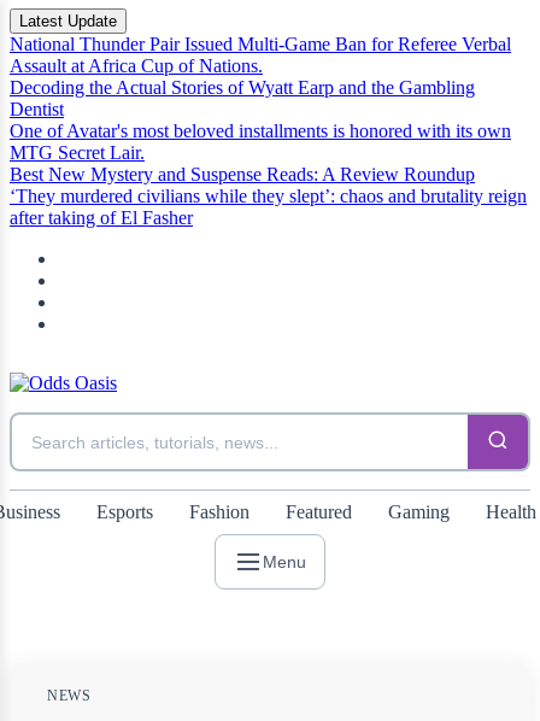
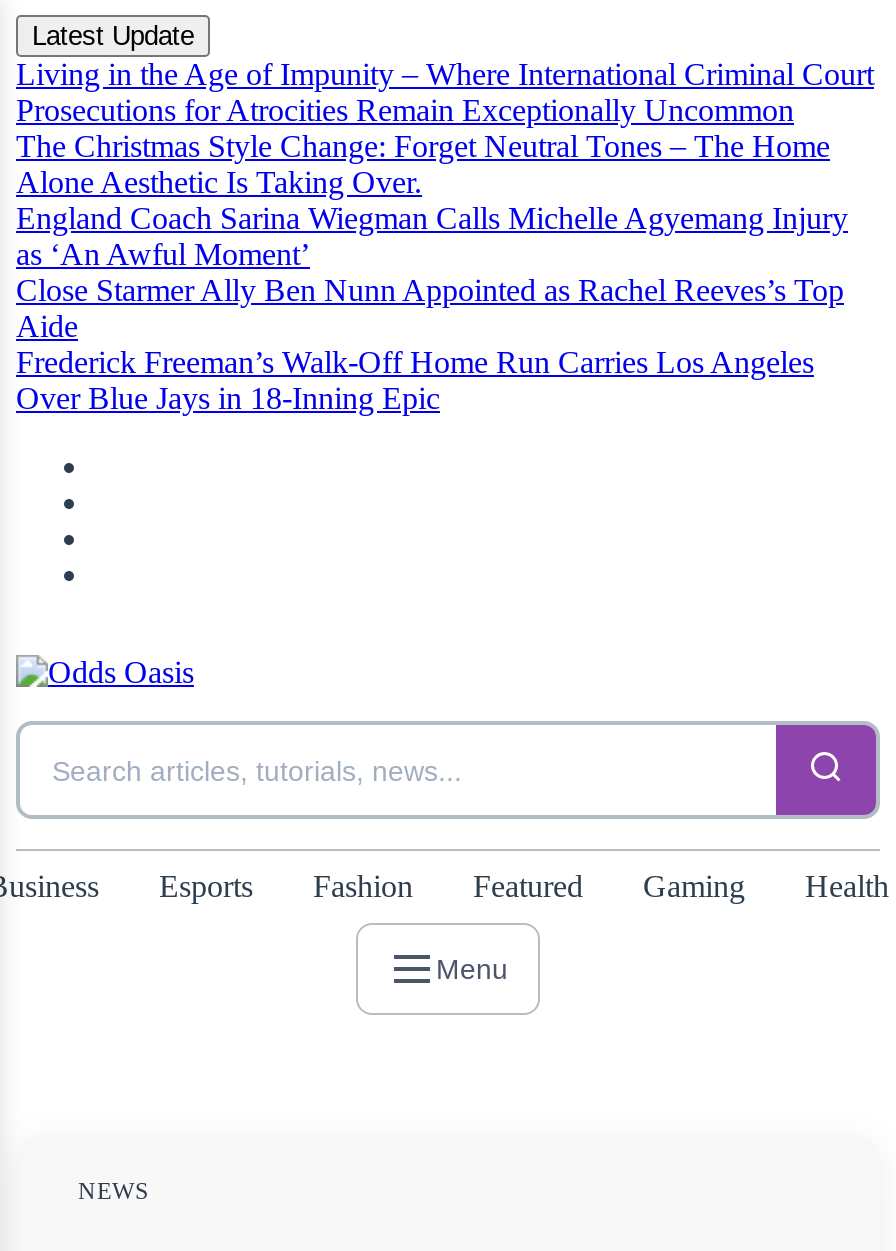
[10,34,527,228] National Thunder Pair Issued Multi-Game Ban for Referee Verbal | Assault at Africa Cup of Nations. | Decoding the Actual Stories of Wyatt Earp and the Gambling | Dentist | One of Avatar's most beloved installments is honored with its own | MTG Secret Lair. | Best New Mystery and Suspense Reads: A Review Roundup | ‘They murdered civilians while they slept’: chaos and brutality reign | after taking of El Fasher -> [16,57,874,415] Living in the Age of Impunity – Where International Criminal Court | Prosecutions for Atrocities Remain Exceptionally Uncommon | The Christmas Style Change: Forget Neutral Tones – The Home | Alone Aesthetic Is Taking Over. | England Coach Sarina Wiegman Calls Michelle Agyemang Injury | as ‘An Awful Moment’ | Close Starmer Ally Ben Nunn Appointed as Rachel Reeves’s Top | Aide | Frederick Freeman’s Walk-Off Home Run Carries Los Angeles | Over Blue Jays in 18-Inning Epic

